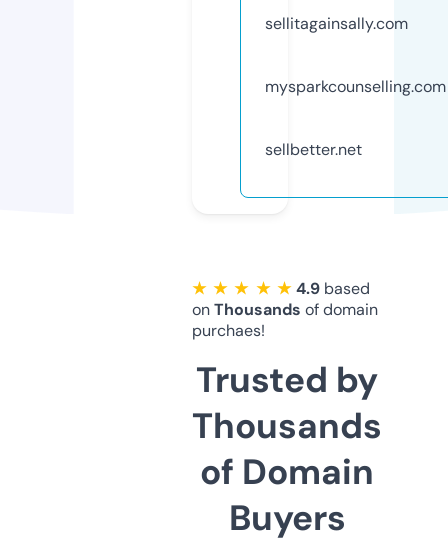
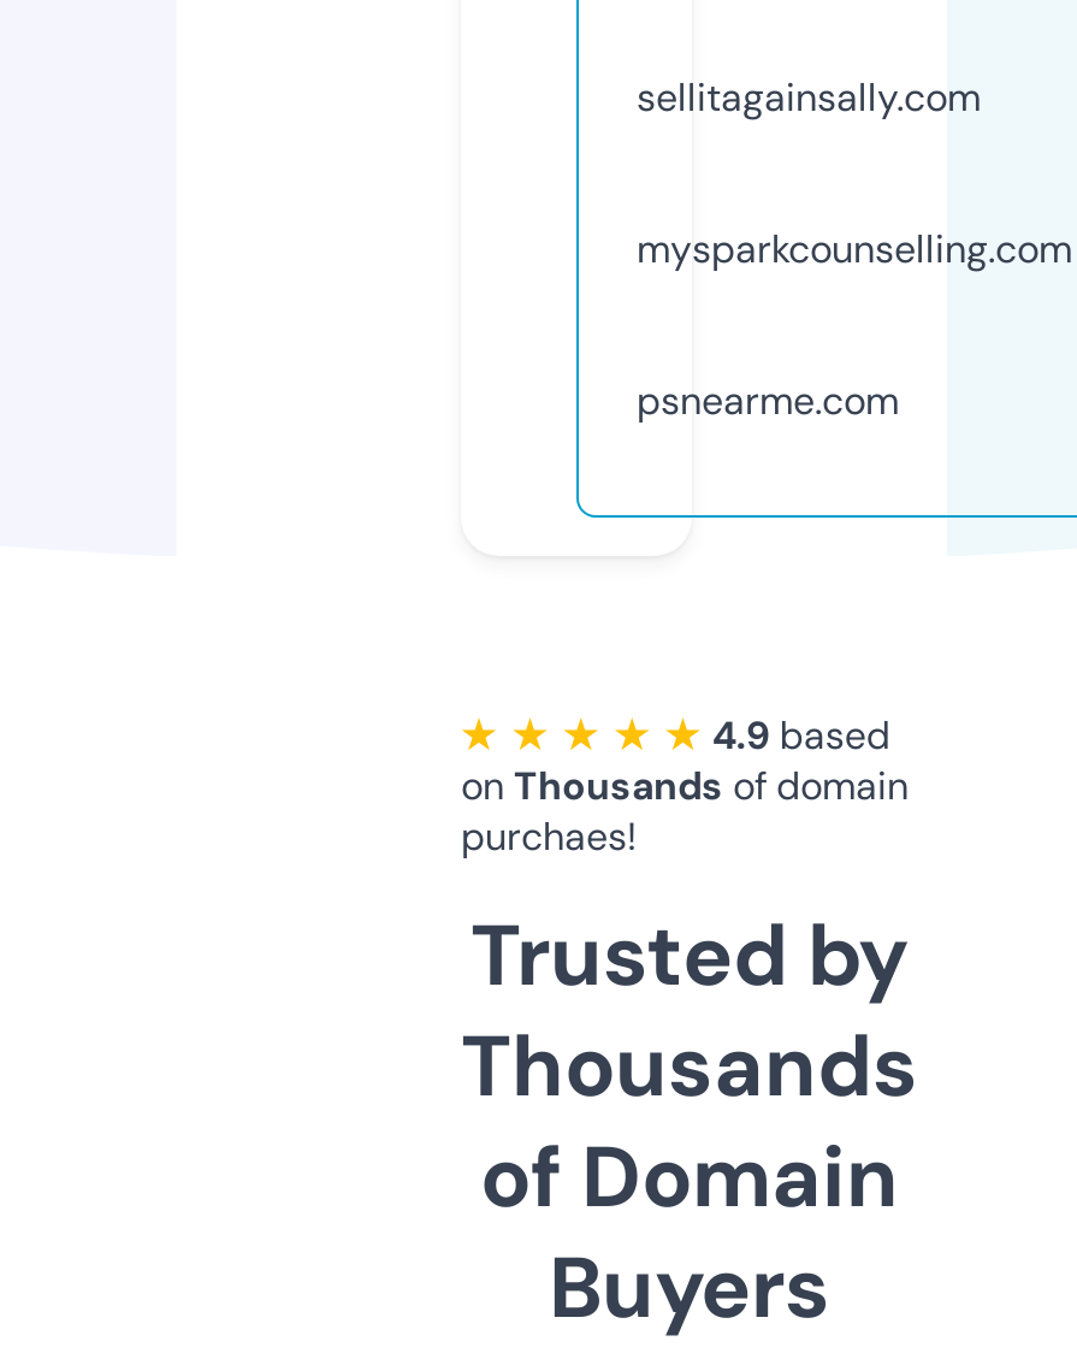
[265,139,362,160] sellbetter.net -> [637,375,899,426] psnearme.com

